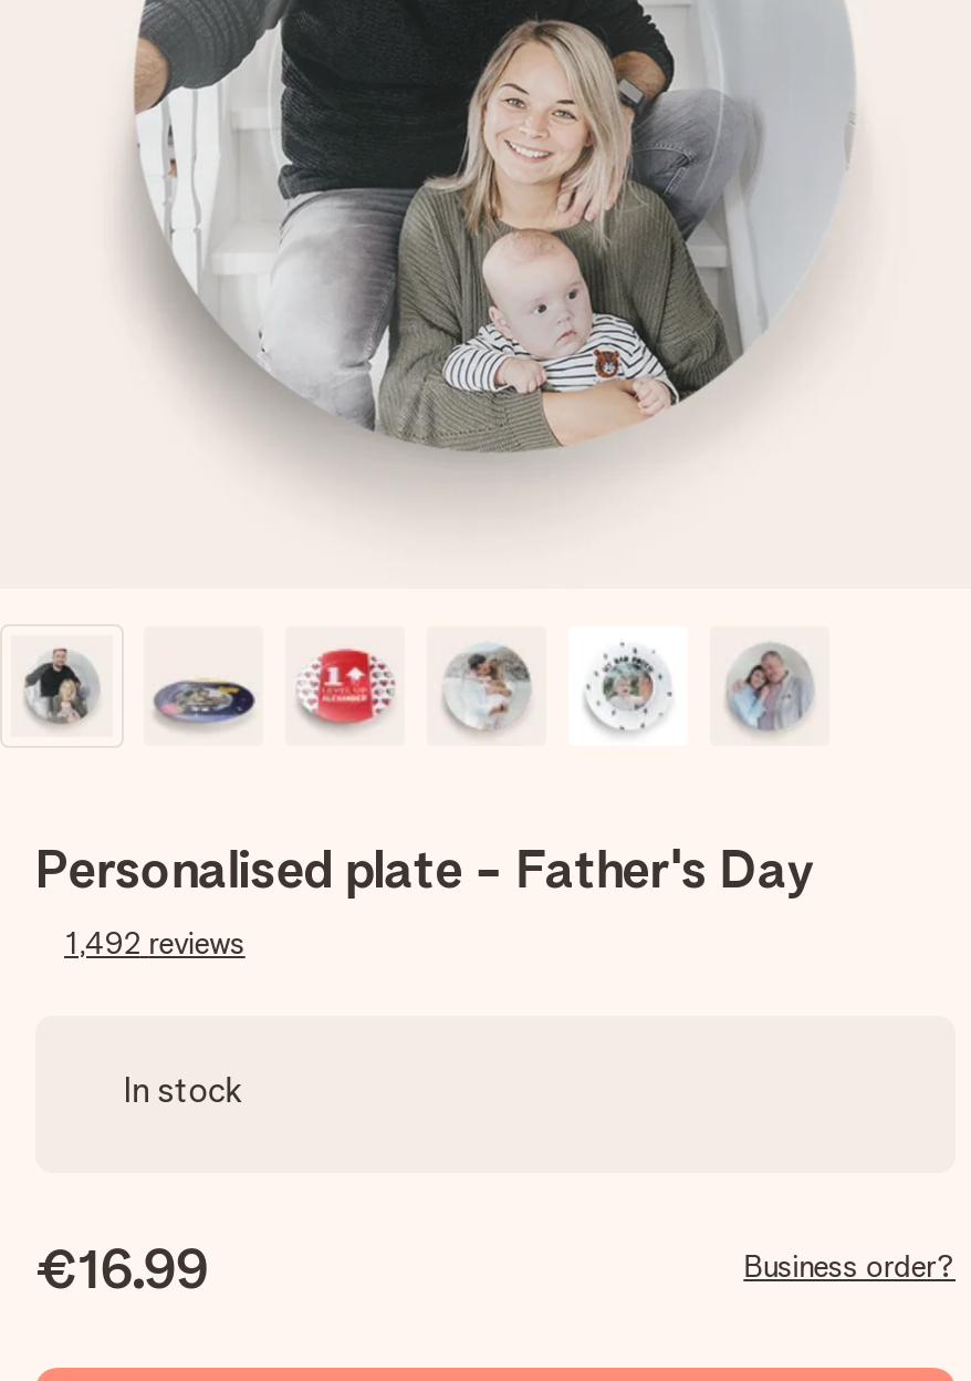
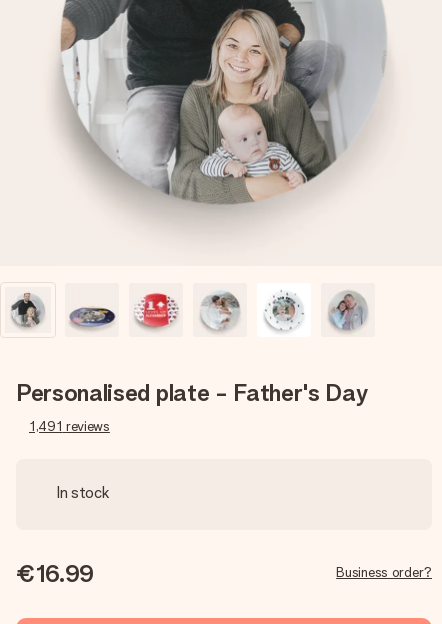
[64,925,245,961] 1,492 reviews -> [29,418,110,434] 1,491 reviews

